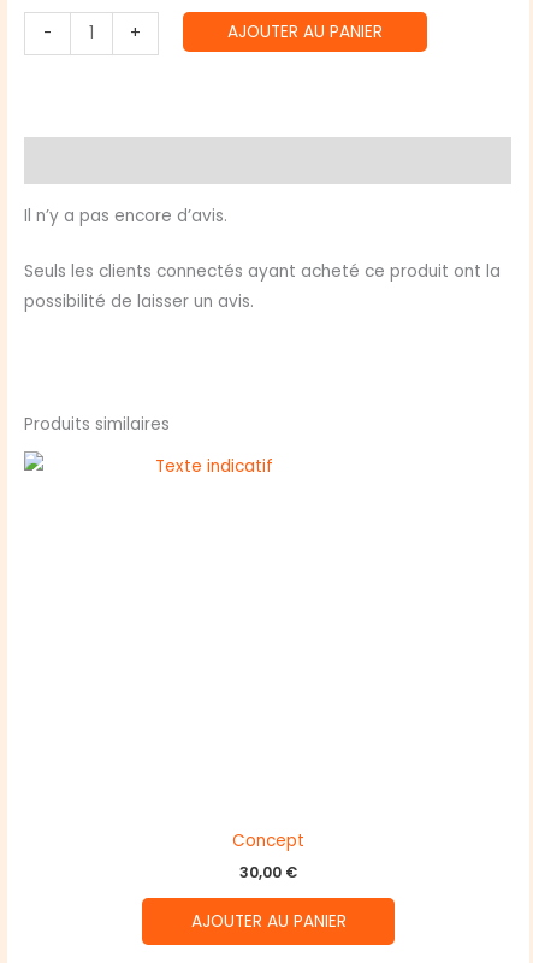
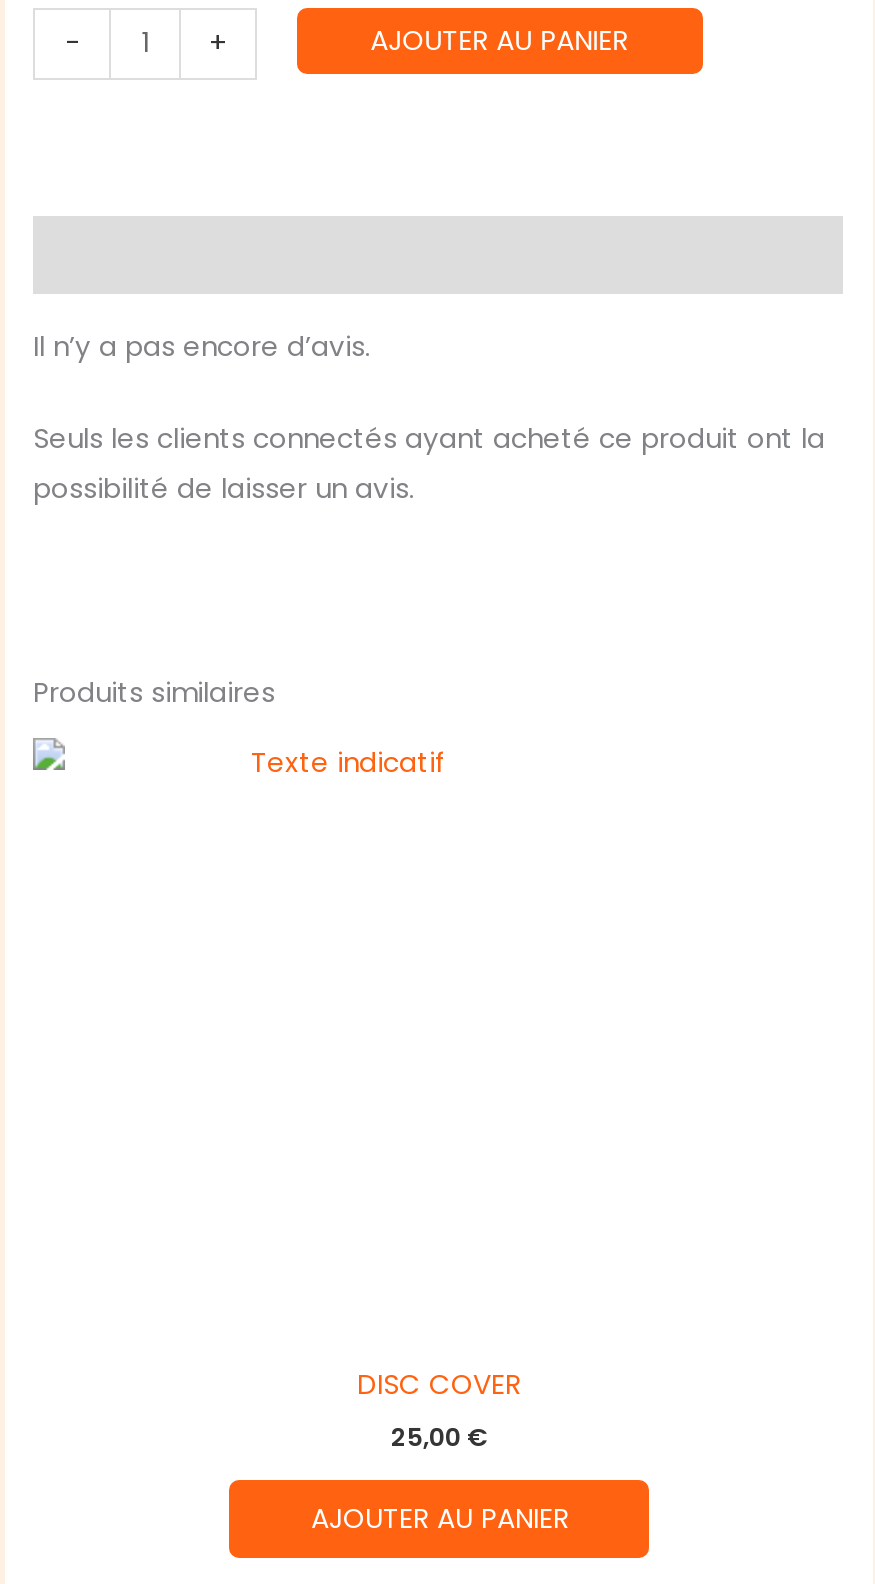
[232,829,304,852] Concept -> [357,1365,521,1403] DISC COVER
[239,862,297,883] 30,00 € -> [391,1421,487,1455] 25,00 €

